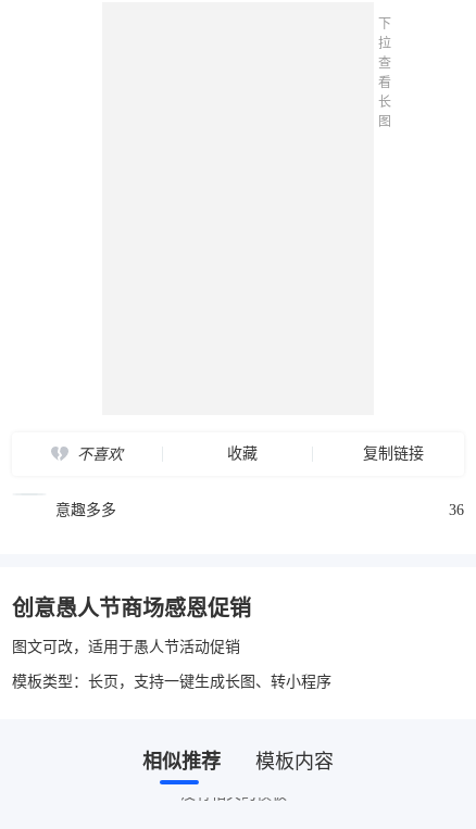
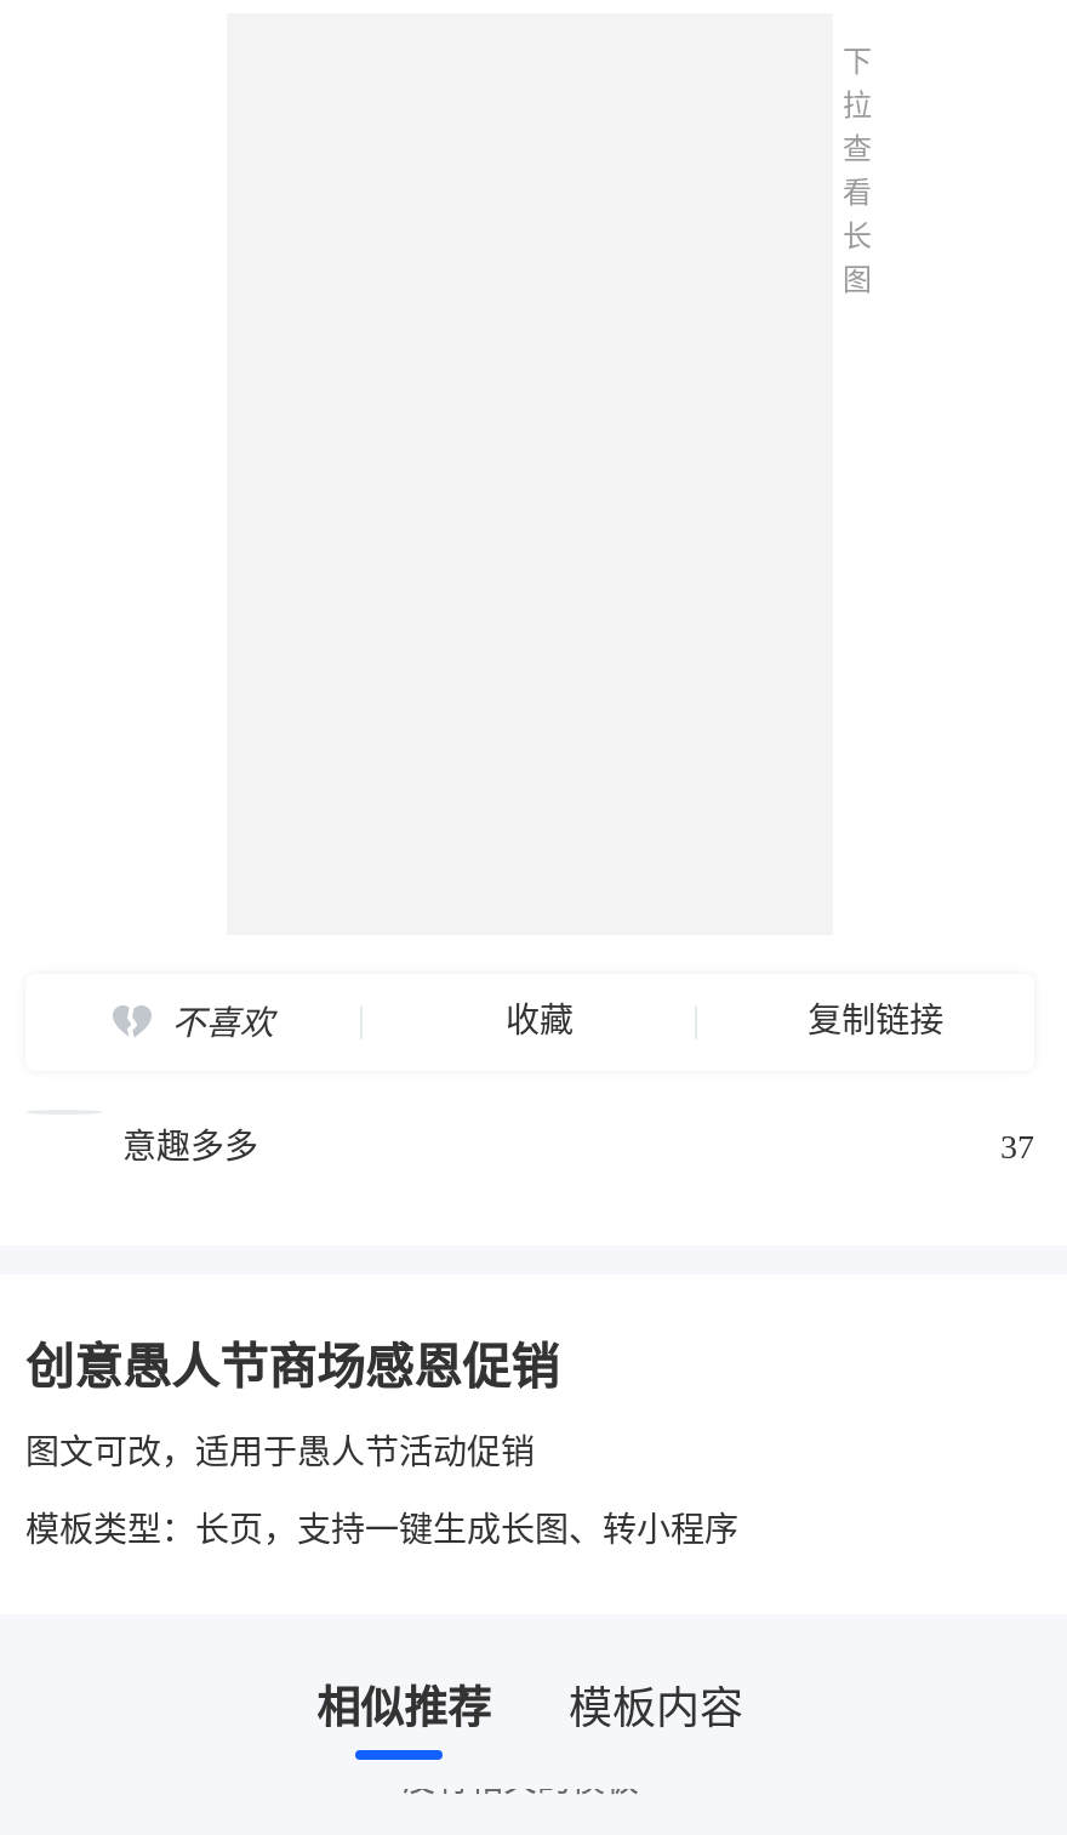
[449,502,464,518] 36 -> [1000,1129,1034,1166] 37

